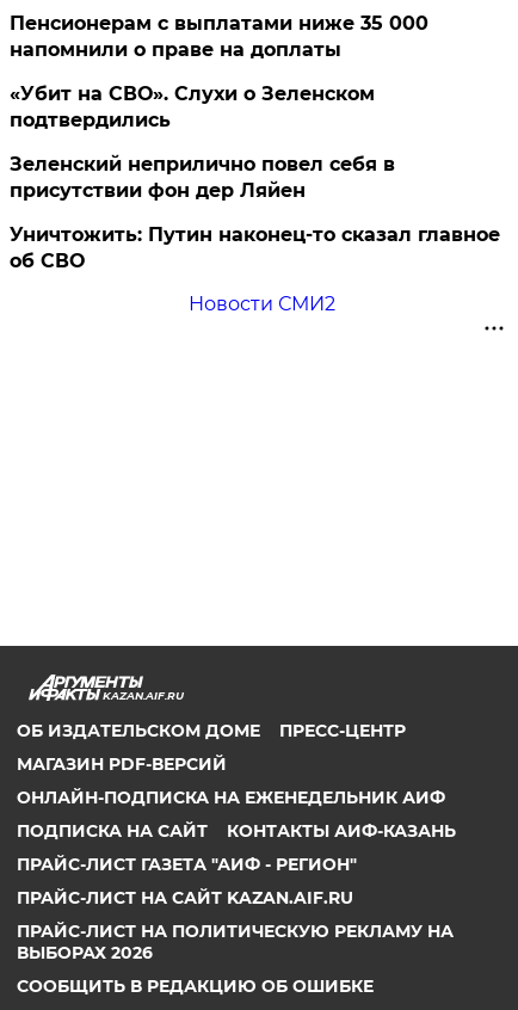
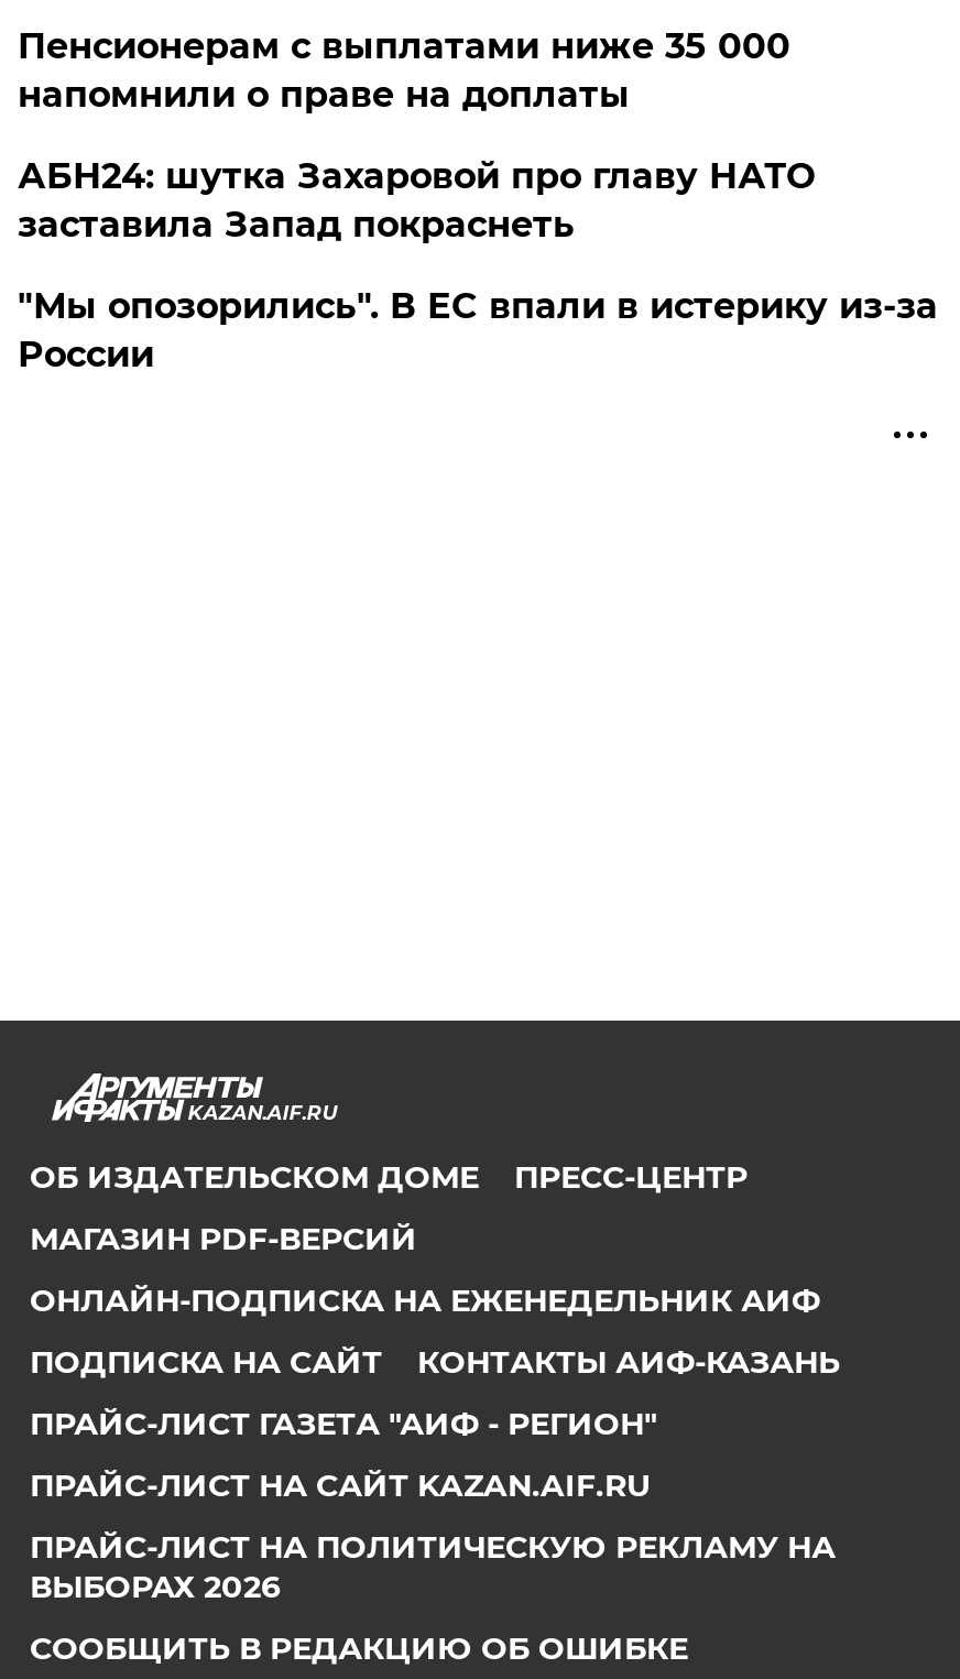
[10,82,501,315] «Убит на СВО». Слухи о Зеленском | подтвердились | Зеленский неприлично повел cебя в | присутствии фон дер Ляйен | Уничтожить: Путин наконец-то сказал главное | об СВО | Новости СМИ2 -> [17,155,938,375] АБН24: шутка Захаровой про главу НАТО | заставила Запад покраснеть | "Мы опозорились". В ЕС впали в истерику из-за | России

